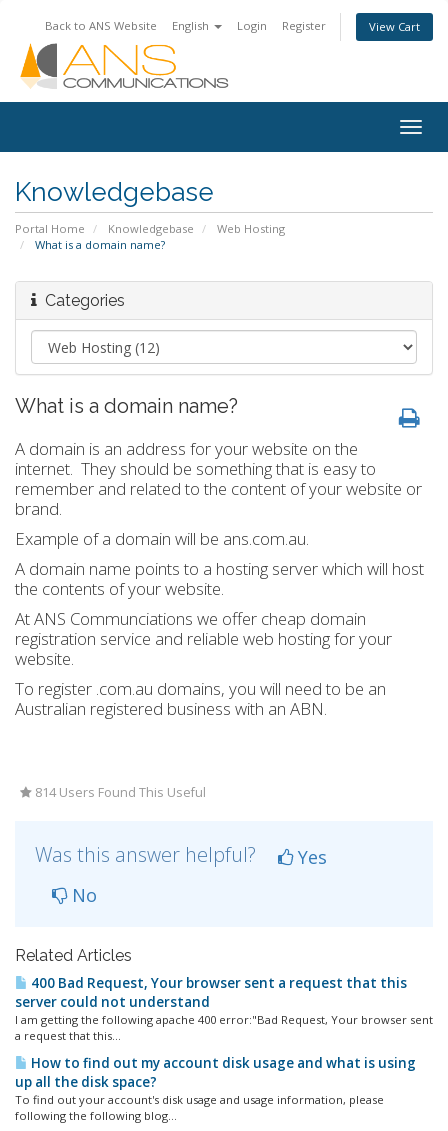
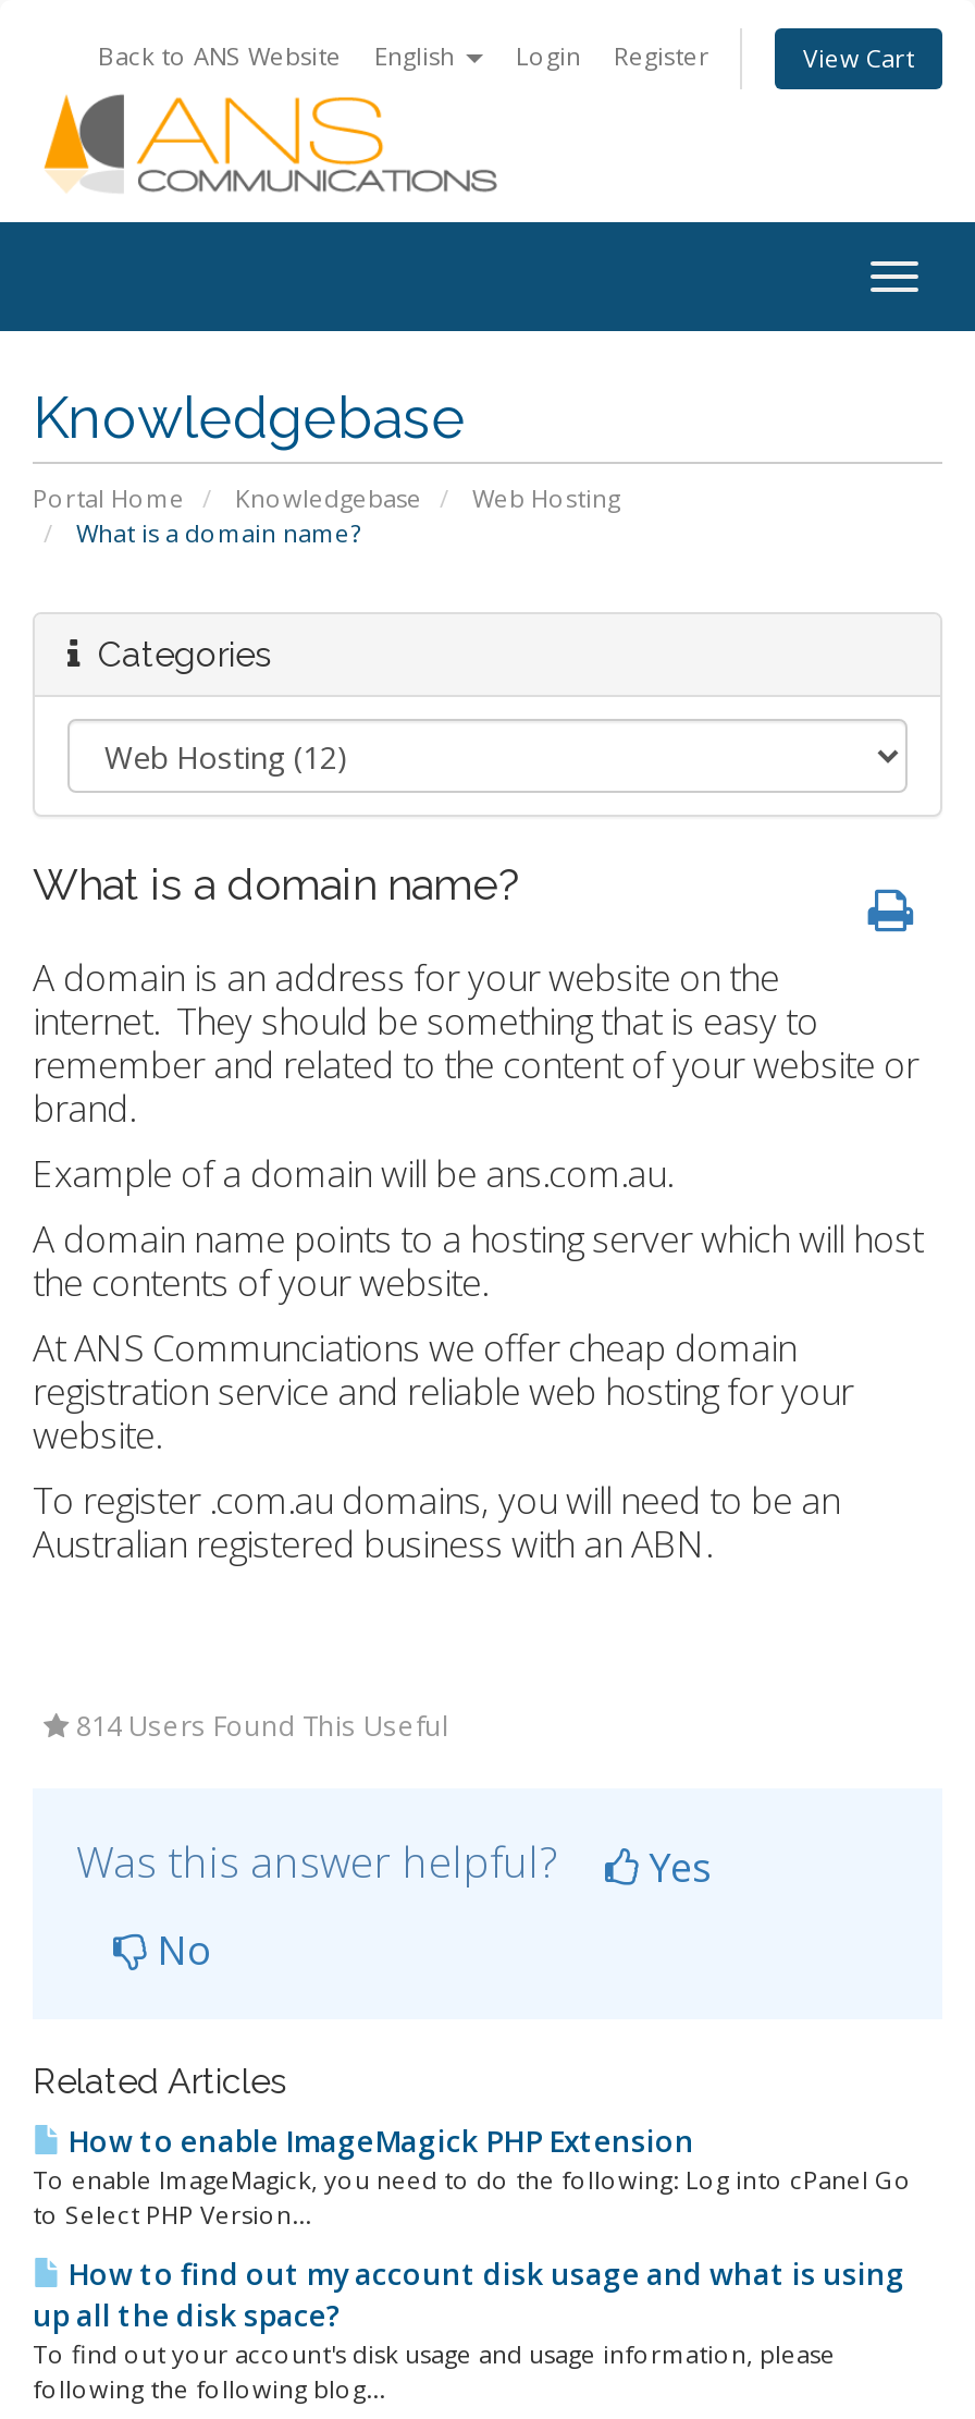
[15,974,433,1043] 400 Bad Request, Your browser sent a request that this | server could not understand | I am getting the following apache 400 error:"Bad Request, Your browser sent | a request that this... -> [33,2122,912,2231] How to enable ImageMagick PHP Extension | To enable ImageMagick, you need to do the following: Log into cPanel Go | to Select PHP Version...

